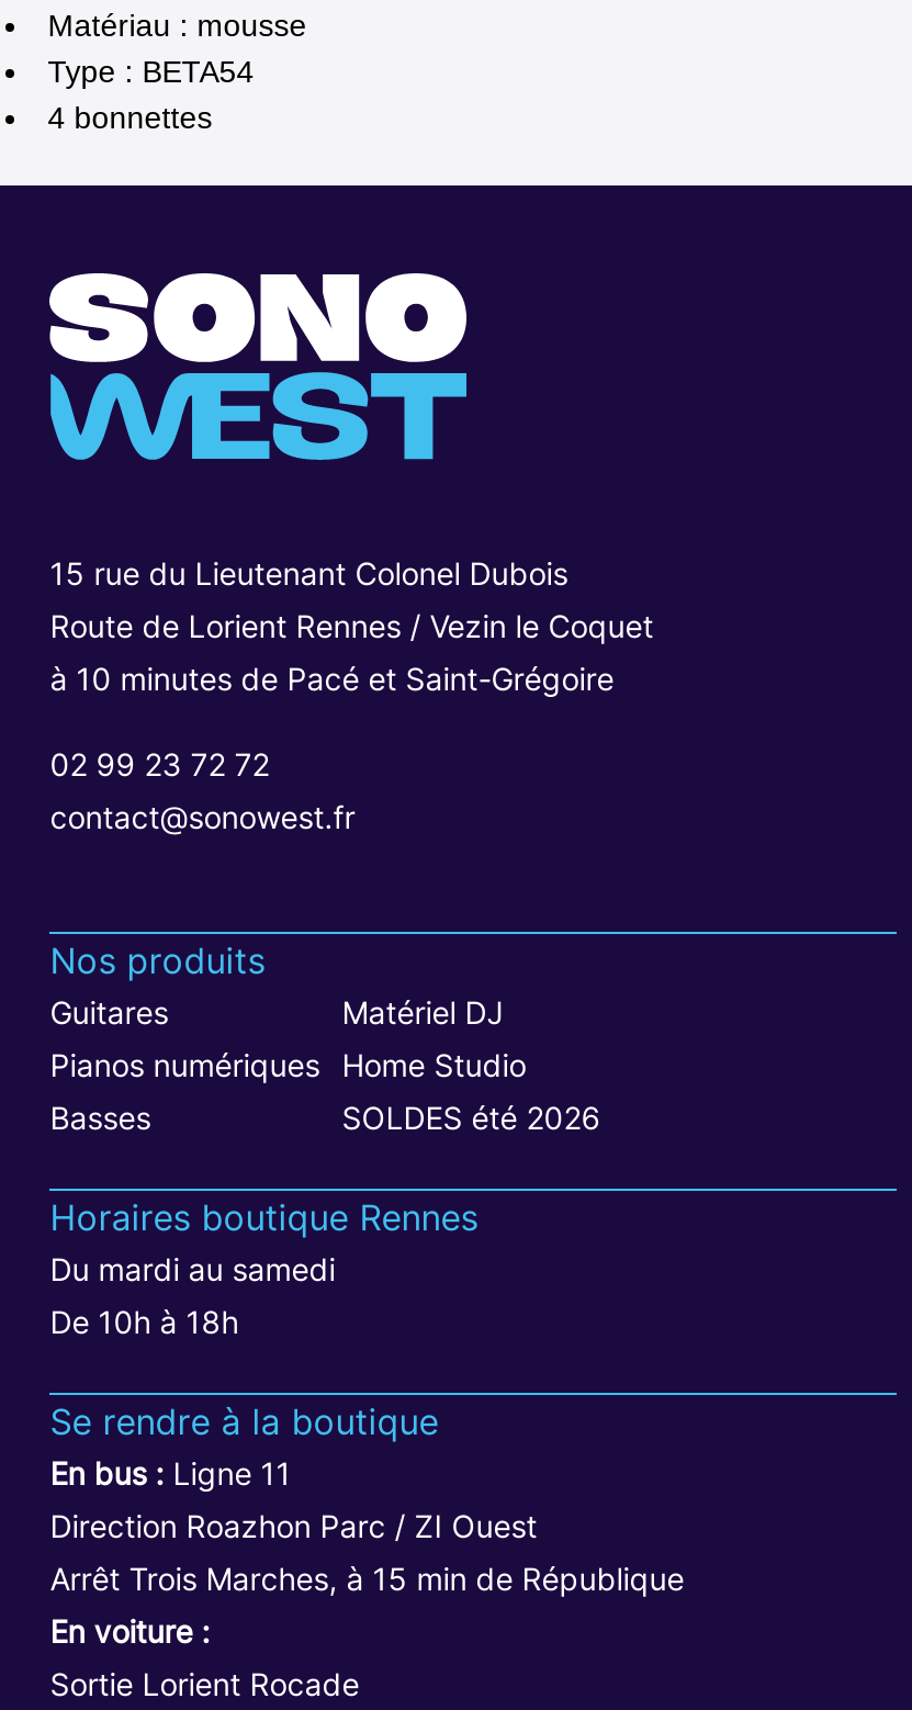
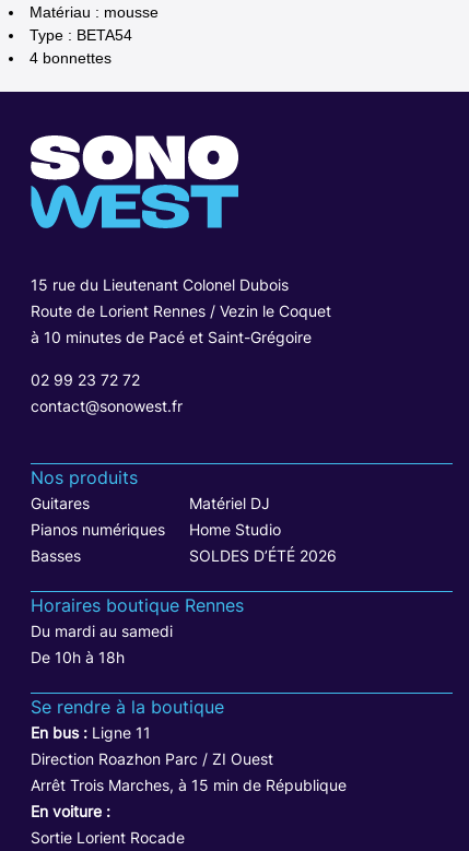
[342,1098,601,1135] SOLDES été 2026 -> [189,546,337,565] SOLDES D’ÉTÉ 2026

